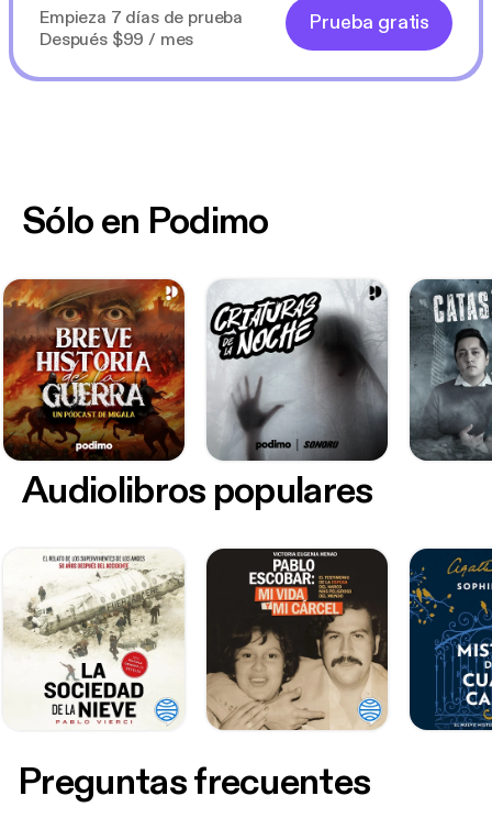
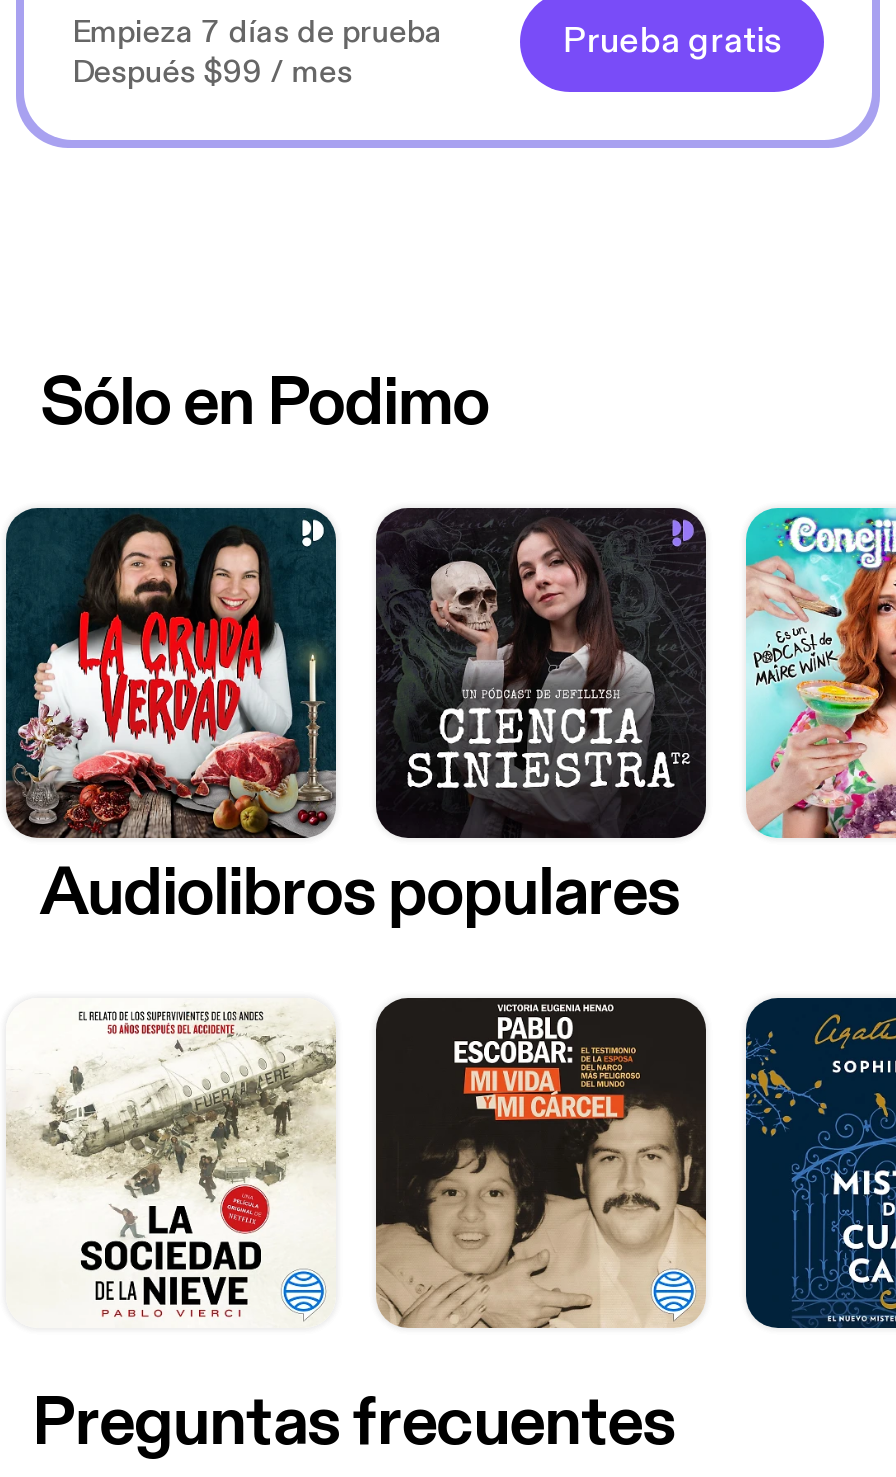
[3,278,186,461] [image] -> [6,506,338,840] [image]
[206,279,388,461] [image] -> [374,506,706,838] [image]
[409,278,489,462] [image] -> [744,506,890,840] [image]

